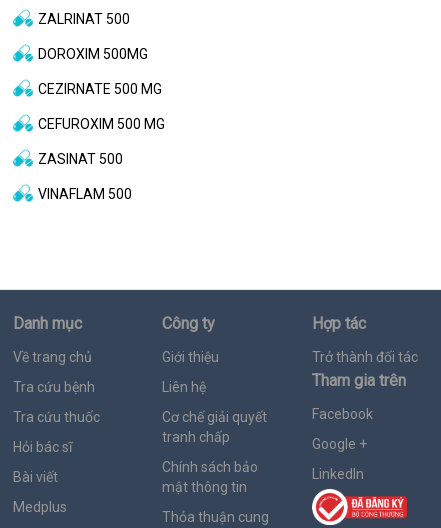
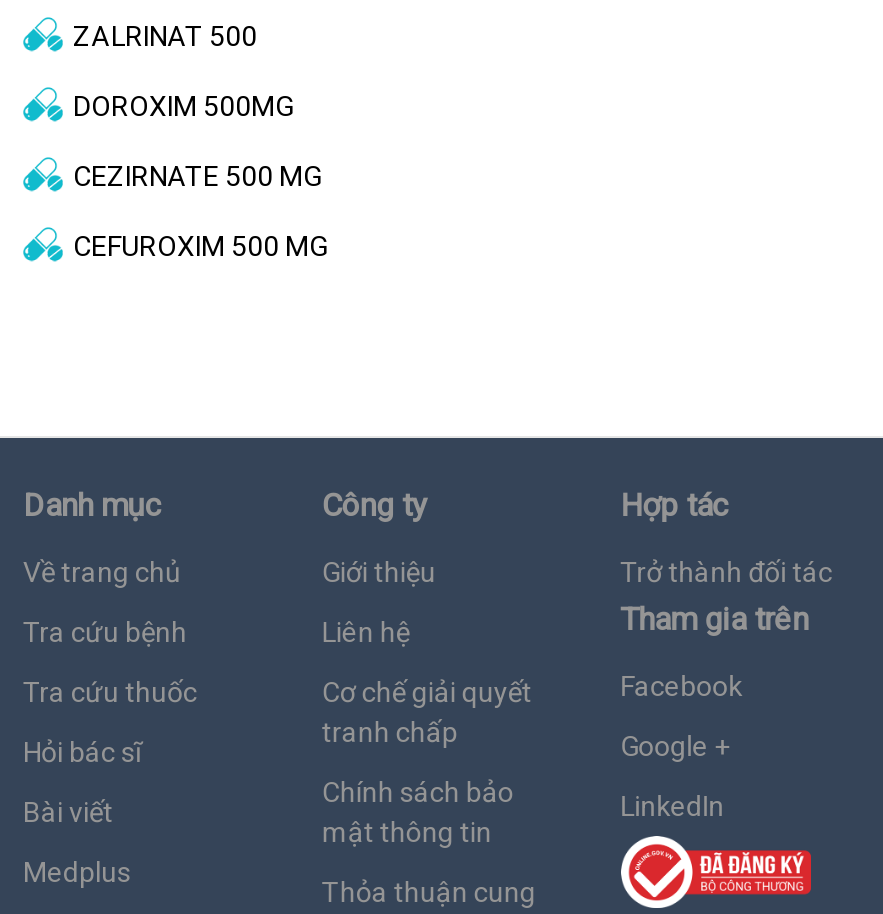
[38,151,132,202] ZASINAT 500 | VINAFLAM 500 -> none

